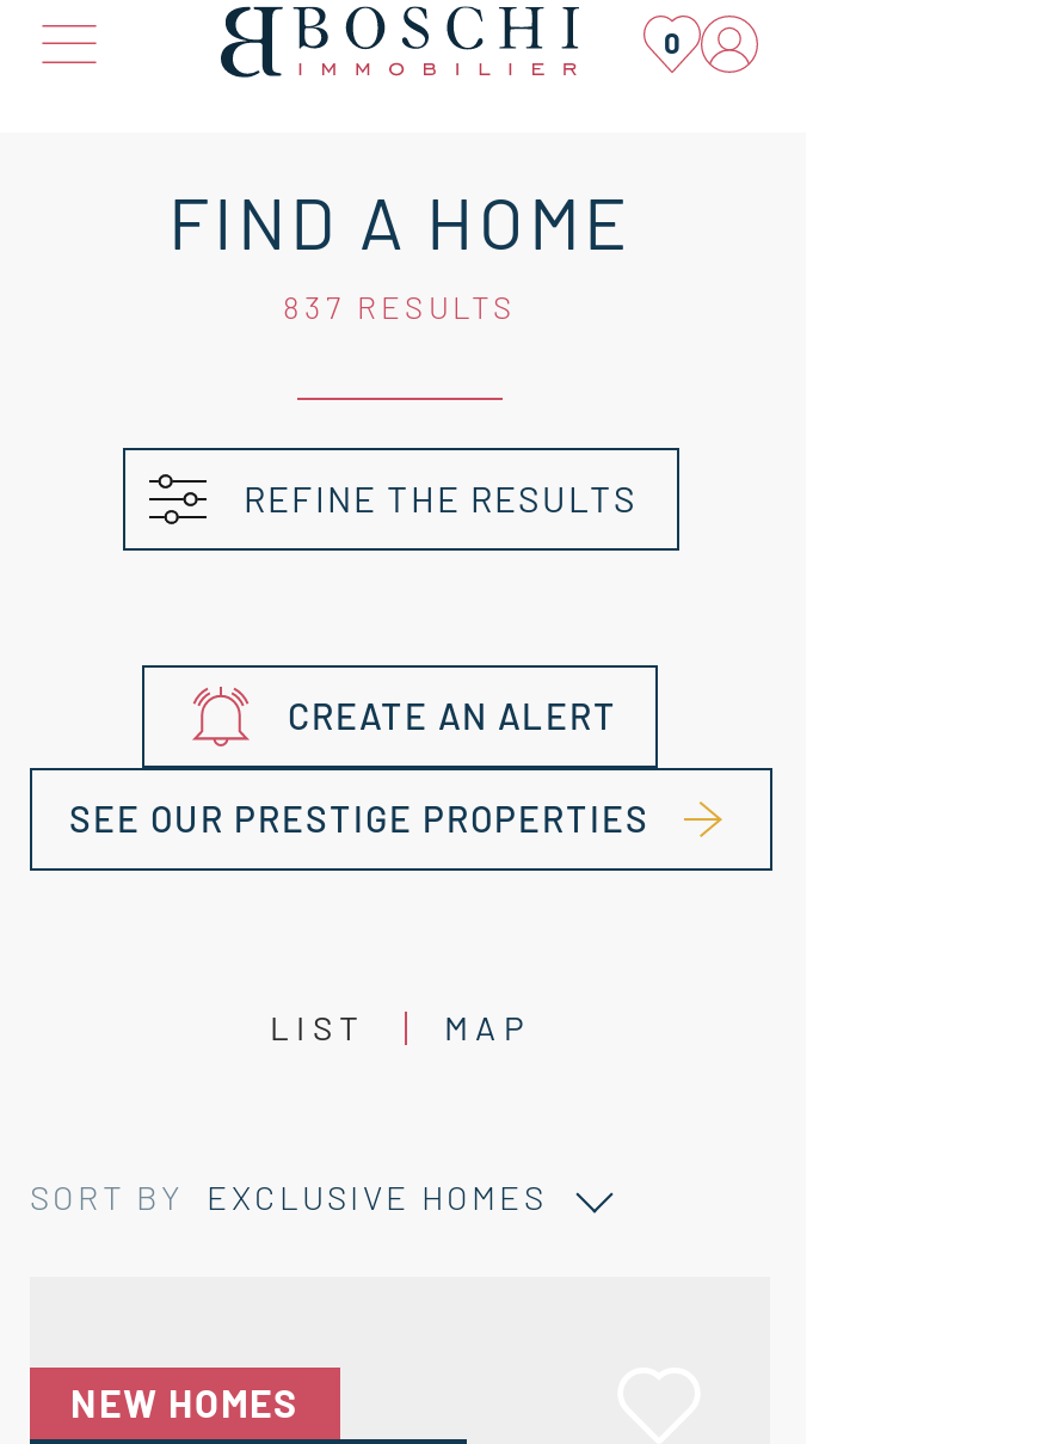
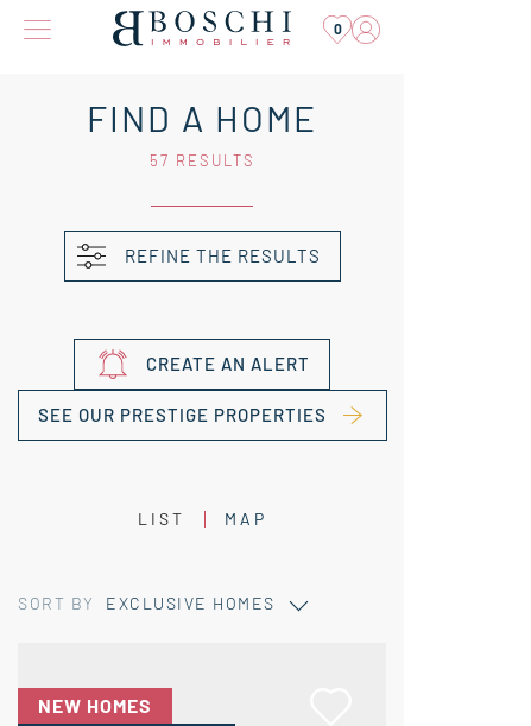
[283,288,517,326] 837 RESULTS -> [149,151,255,170] 57 RESULTS

